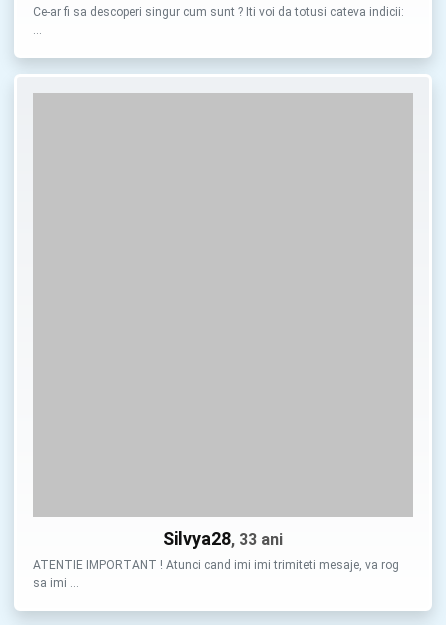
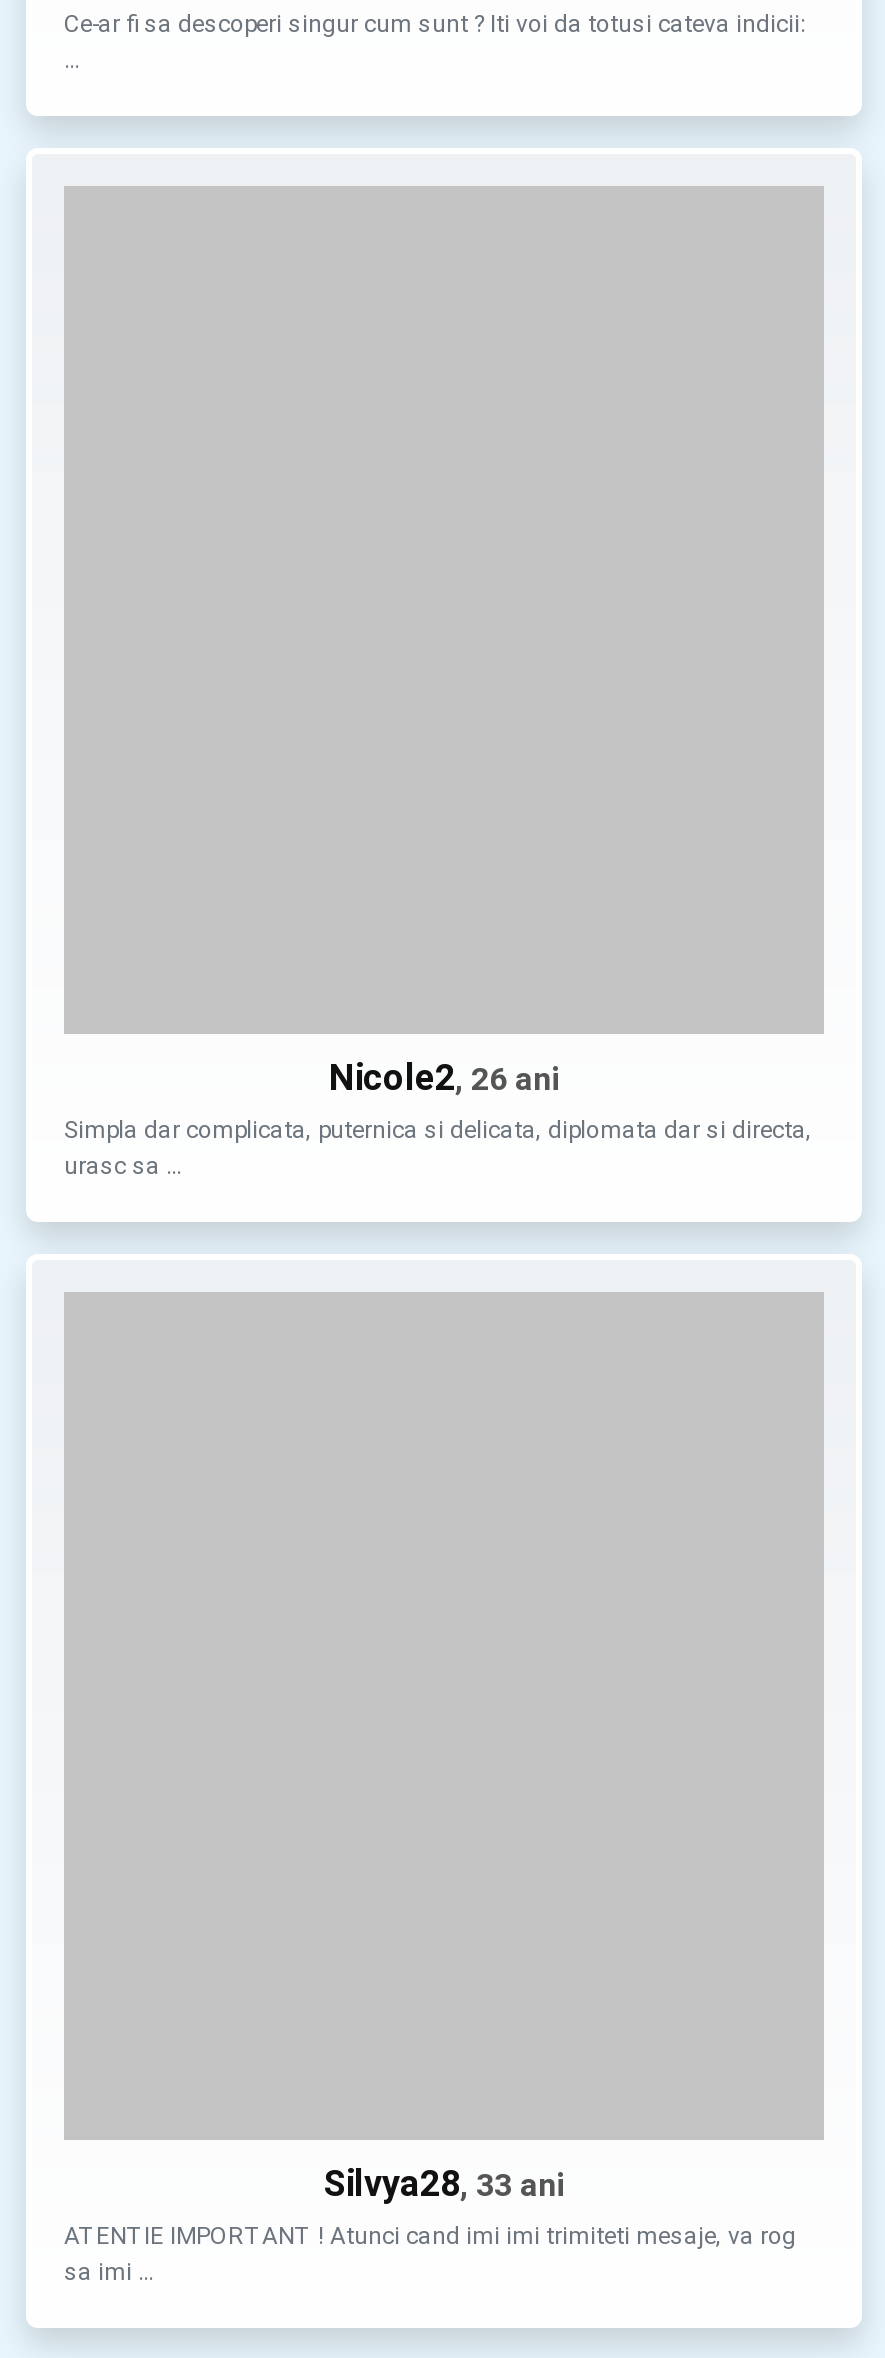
none -> [64,1056,812,1180] Nicole2, 26 ani | Simpla dar complicata, puternica si delicata, diplomata dar si directa, | urasc sa …

